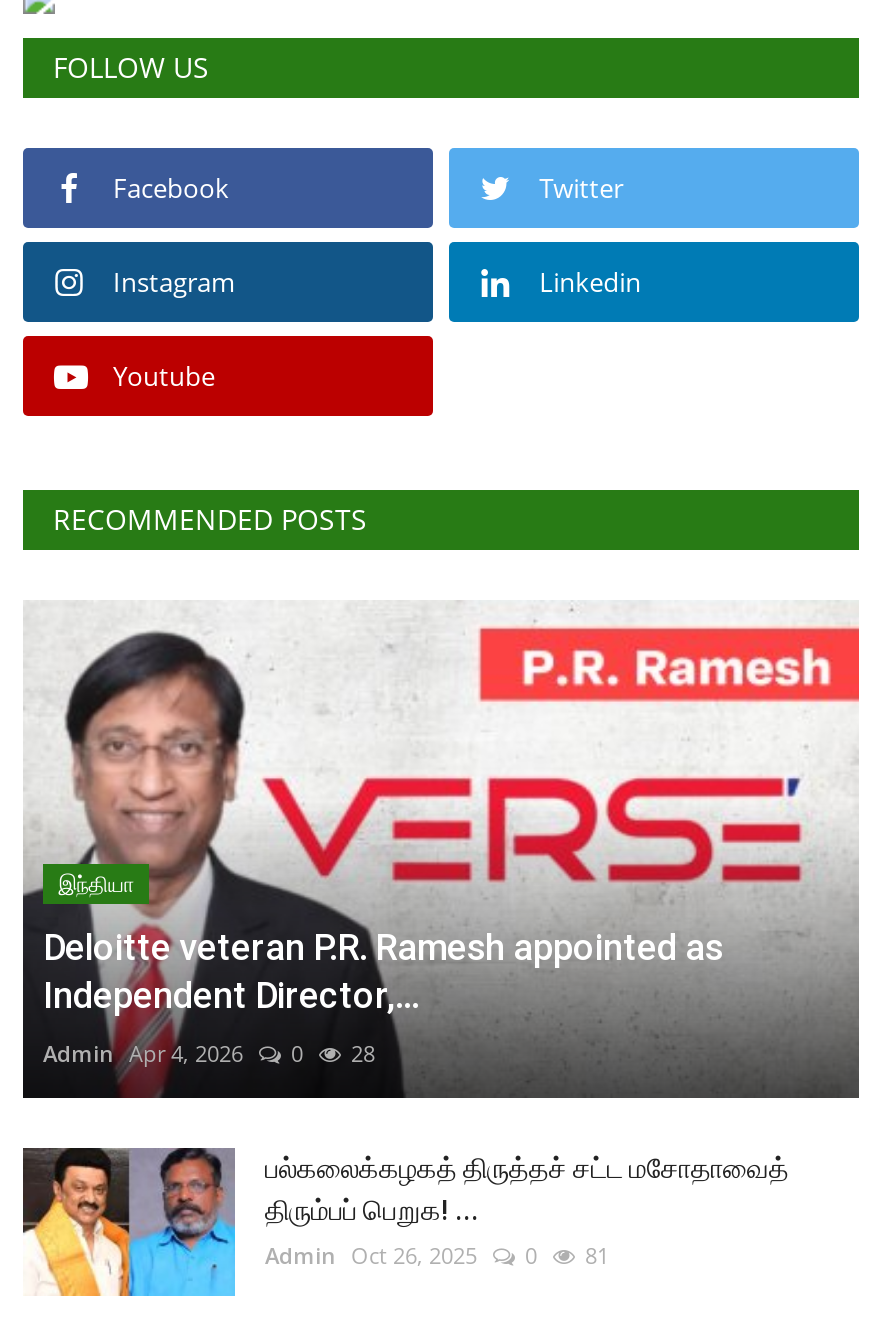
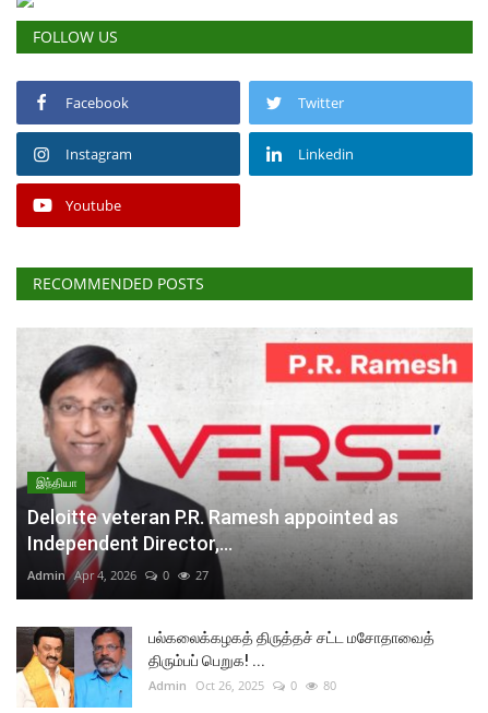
[43,1038,375,1068] Admin Apr 4, 2026 0 28 -> [27,567,209,583] Admin Apr 4, 2026 0 27
[265,1240,609,1270] Admin Oct 26, 2025 0 81 -> [148,677,336,693] Admin Oct 26, 2025 0 80

